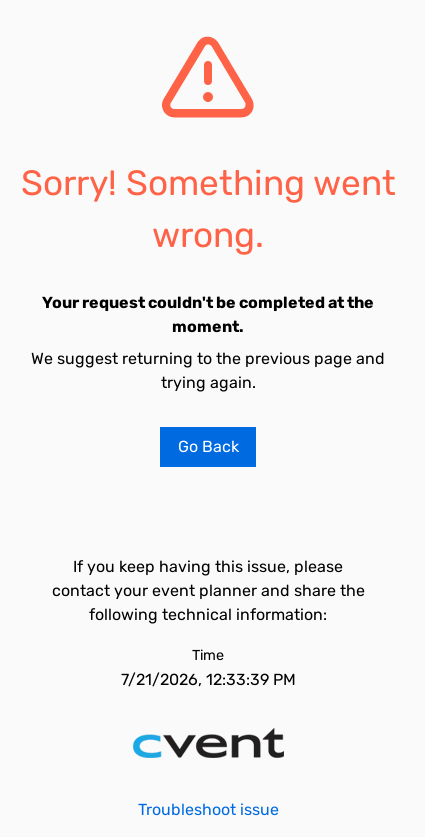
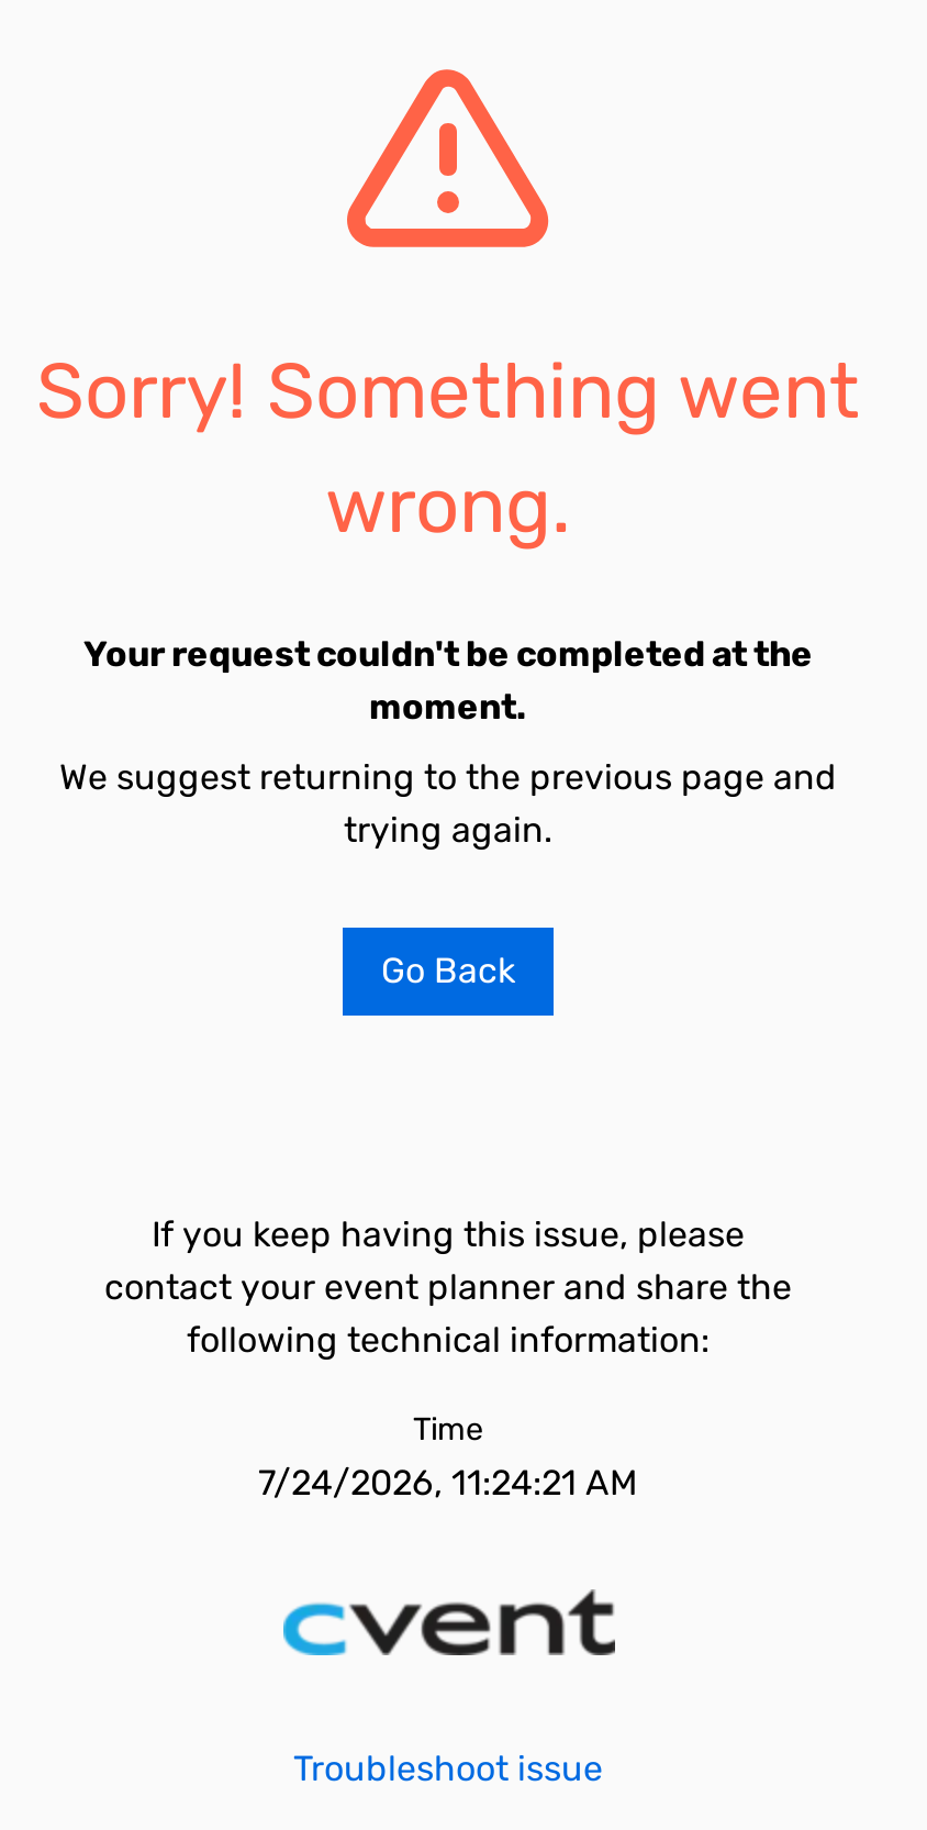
[120,670,295,689] 7/21/2026, 12:33:39 PM -> [258,1462,638,1504] 7/24/2026, 11:24:21 AM

